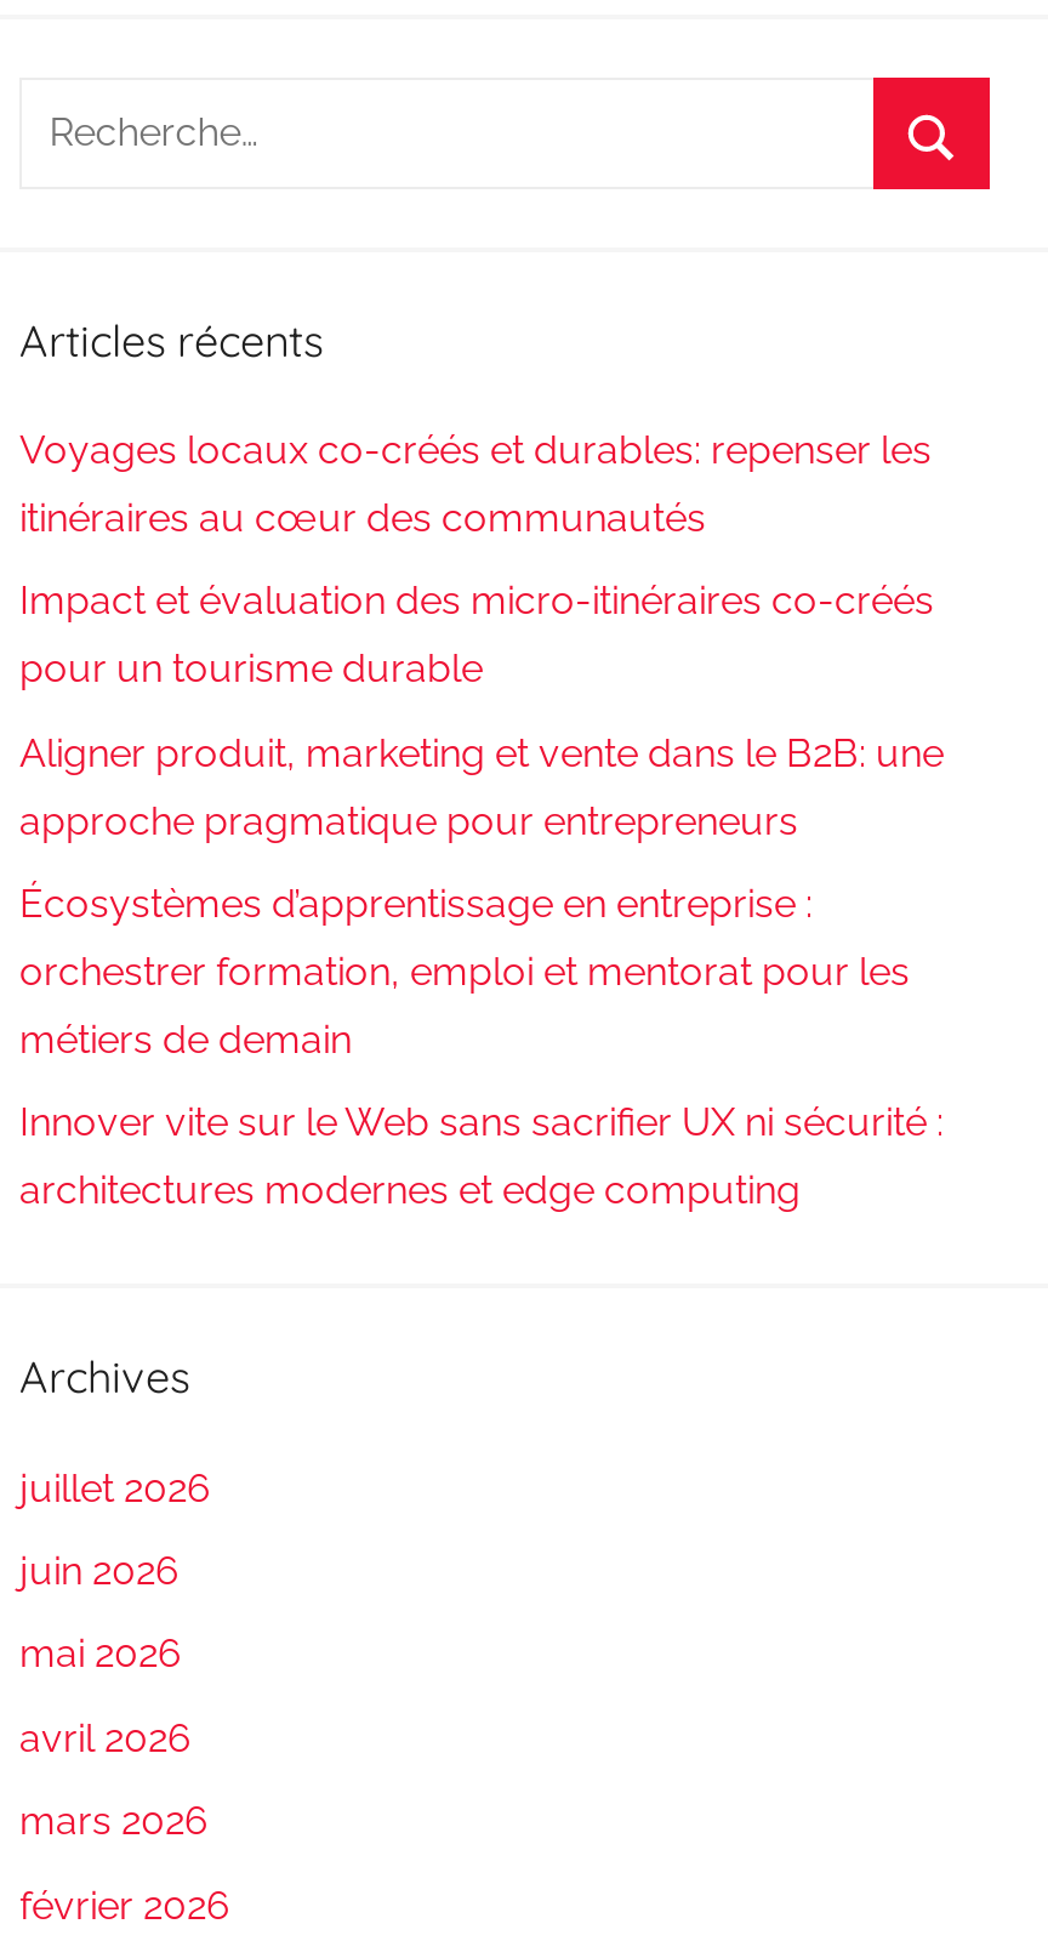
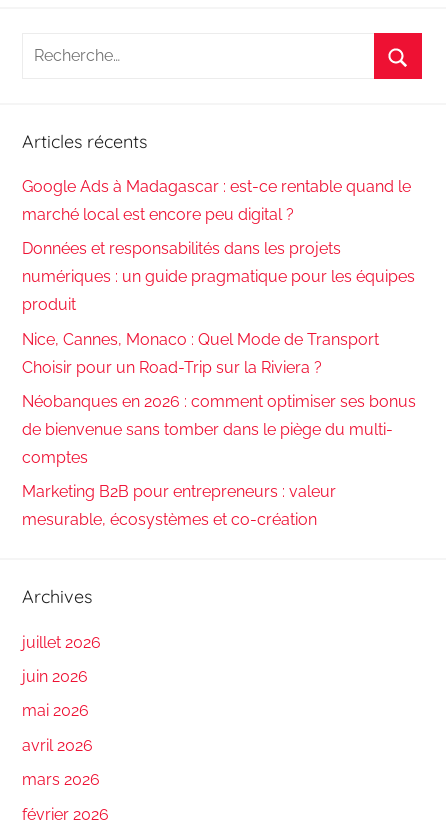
[19,427,944,1214] Voyages locaux co-créés et durables: repenser les | itinéraires au cœur des communautés | Impact et évaluation des micro-itinéraires co-créés | pour un tourisme durable | Aligner produit, marketing et vente dans le B2B: une | approche pragmatique pour entrepreneurs | Écosystèmes d’apprentissage en entreprise : | orchestrer formation, emploi et mentorat pour les | métiers de demain | Innover vite sur le Web sans sacrifier UX ni sécurité : | architectures modernes et edge computing -> [22,177,416,529] Google Ads à Madagascar : est-ce rentable quand le | marché local est encore peu digital ? | Données et responsabilités dans les projets | numériques : un guide pragmatique pour les équipes | produit | Nice, Cannes, Monaco : Quel Mode de Transport | Choisir pour un Road-Trip sur la Riviera ? | Néobanques en 2026 : comment optimiser ses bonus | de bienvenue sans tomber dans le piège du multi- | comptes | Marketing B2B pour entrepreneurs : valeur | mesurable, écosystèmes et co-création

